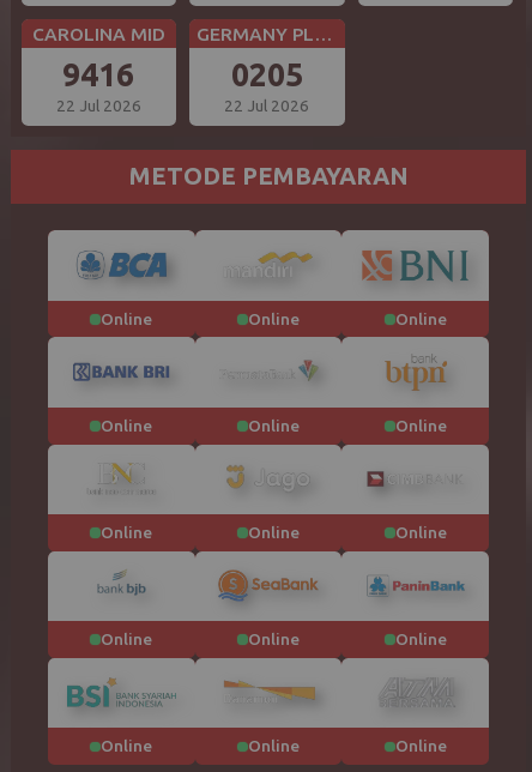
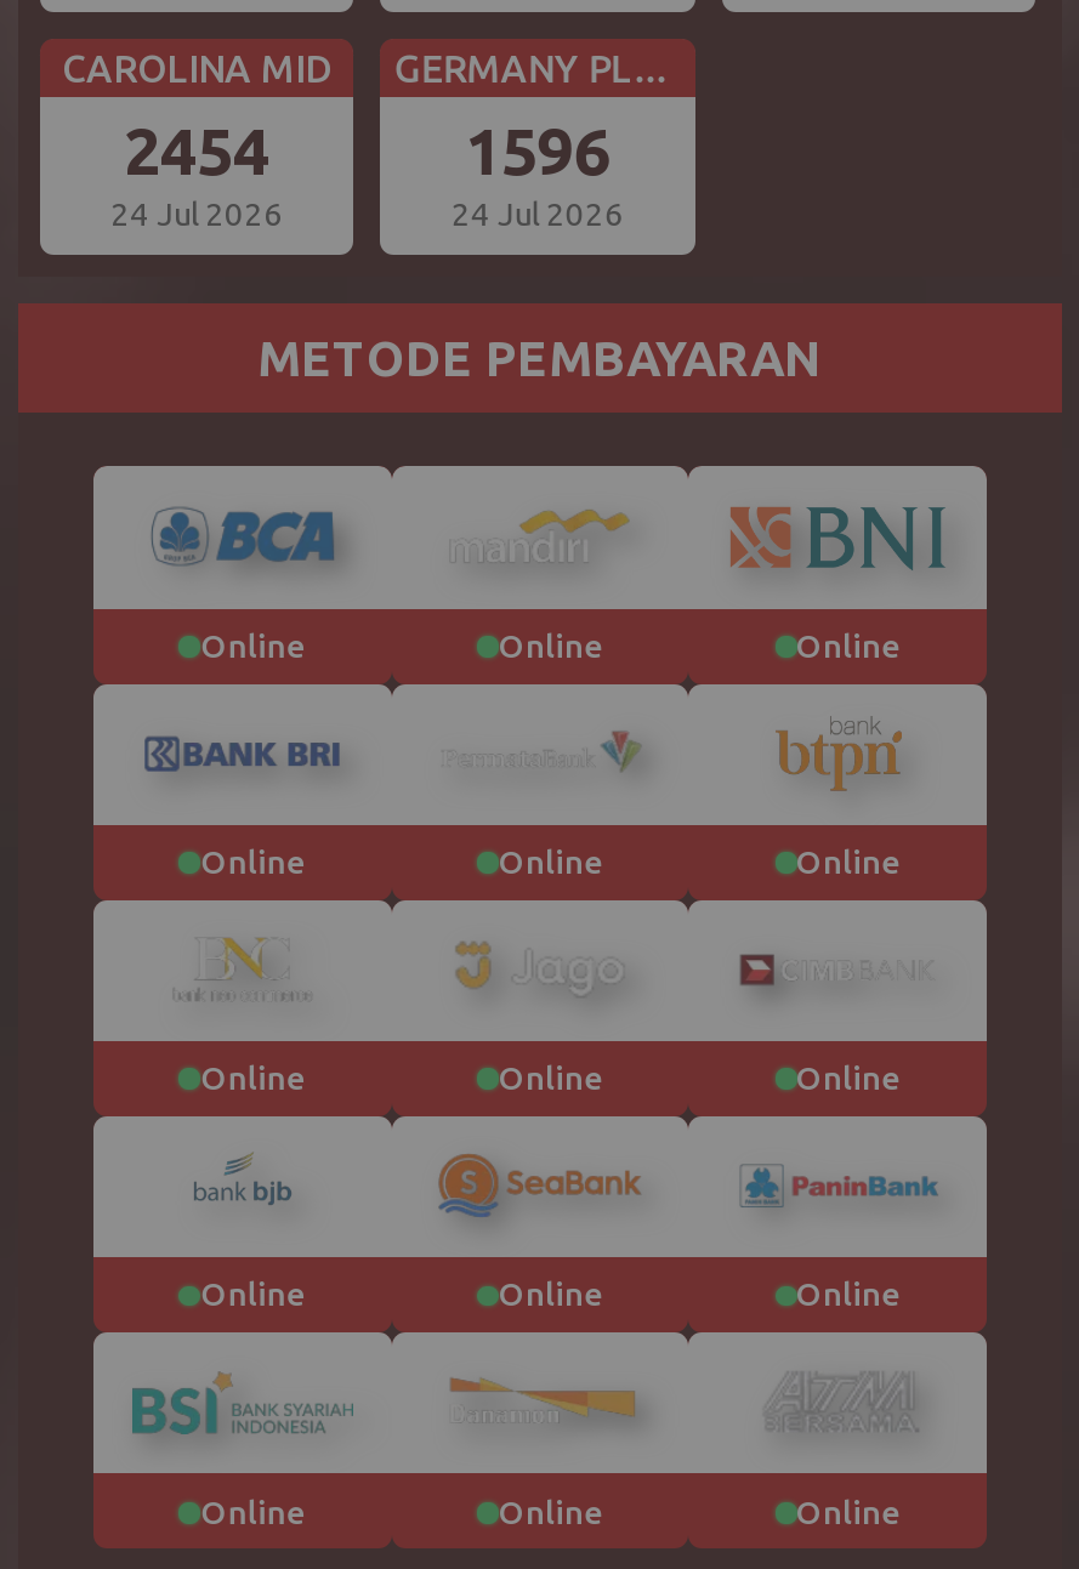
[63,57,135,93] 9416 -> [124,115,269,188] 2454
[231,57,303,93] 0205 -> [465,115,610,188] 1596
[56,97,141,115] 22 Jul 2026 -> [110,196,283,232] 24 Jul 2026
[225,97,310,115] 22 Jul 2026 -> [451,196,624,232] 24 Jul 2026

